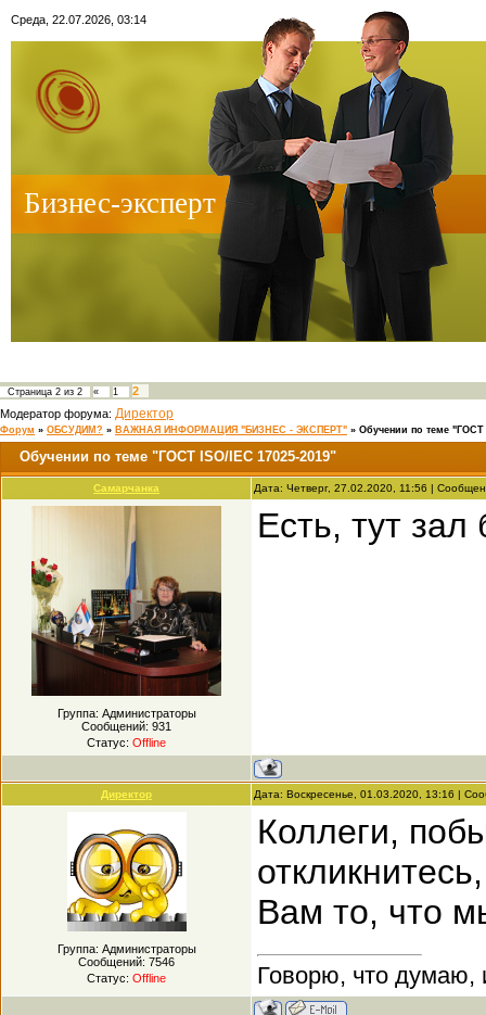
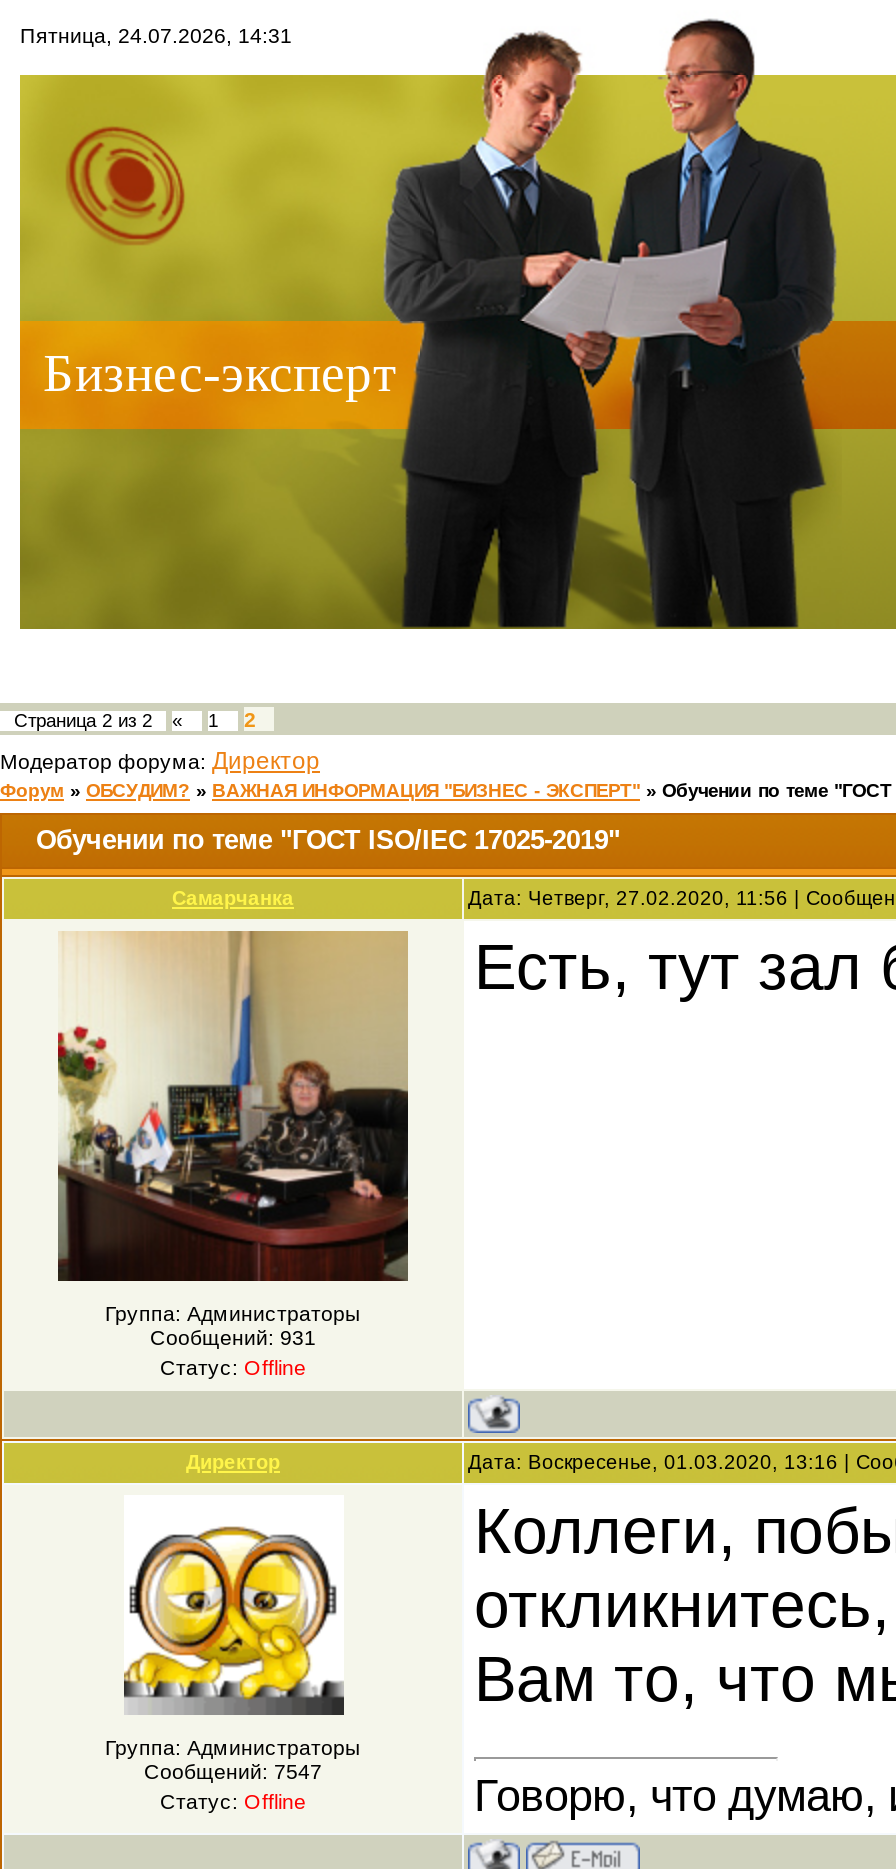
[11,13,146,26] Среда, 22.07.2026, 03:14 -> [20,23,292,47] Пятница, 24.07.2026, 14:31
[78,955,175,968] Сообщений: 7546 -> [144,1759,322,1783] Сообщений: 7547

